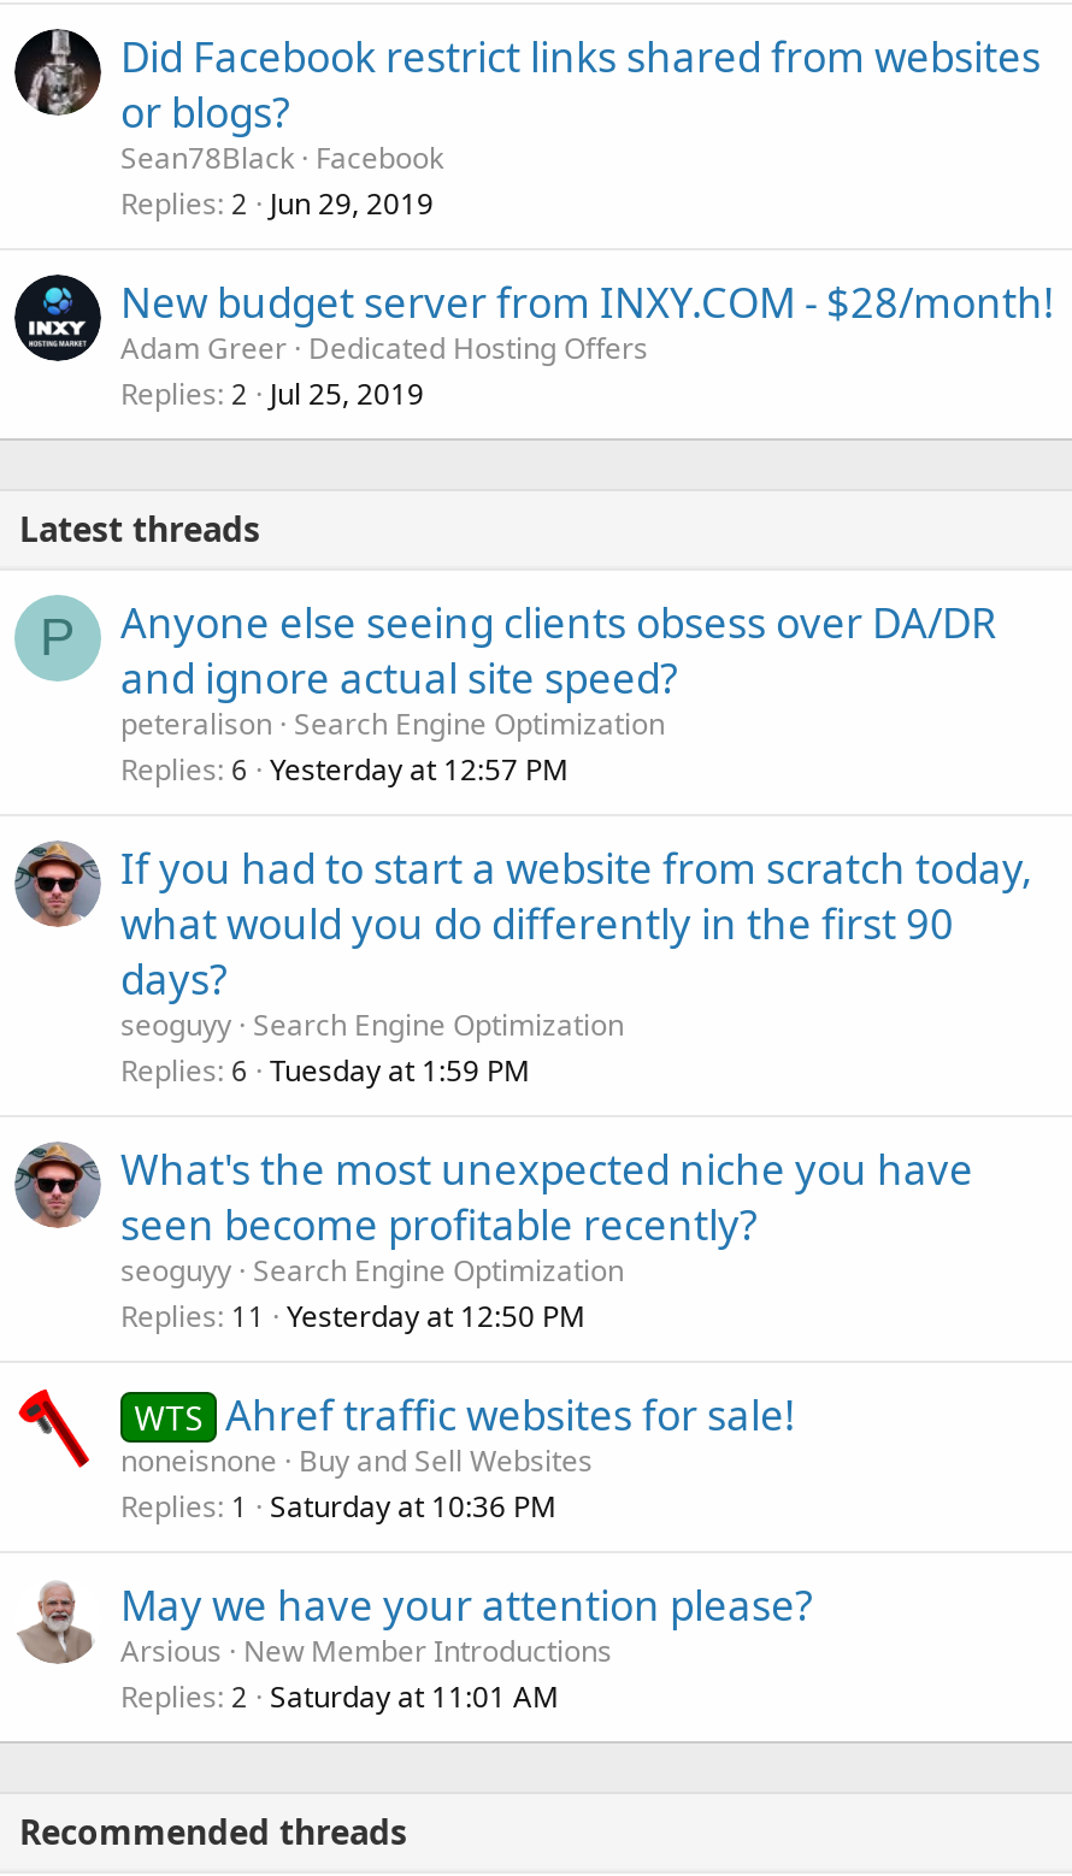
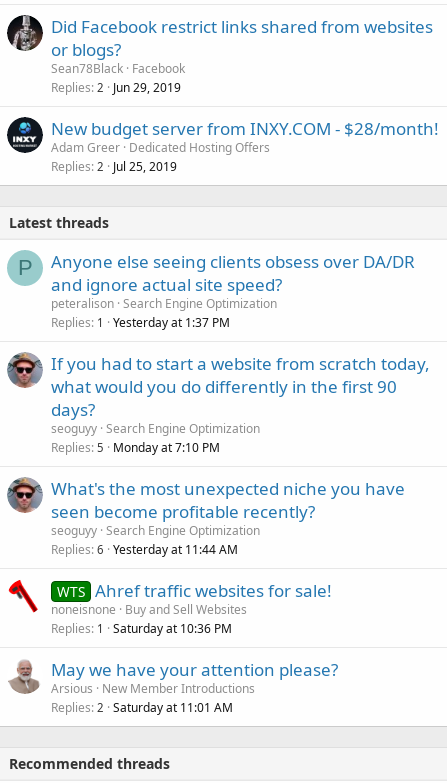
[120,749,569,790] Replies 6 Yesterday at 12:57 PM -> [51,314,230,331] Replies 1 Yesterday at 1:37 PM
[120,1050,530,1091] Replies 6 Tuesday at 1:59 PM -> [51,439,220,456] Replies 5 Monday at 7:10 PM
[120,1296,585,1337] Replies 11 Yesterday at 12:50 PM -> [51,541,238,558] Replies 6 Yesterday at 11:44 AM

